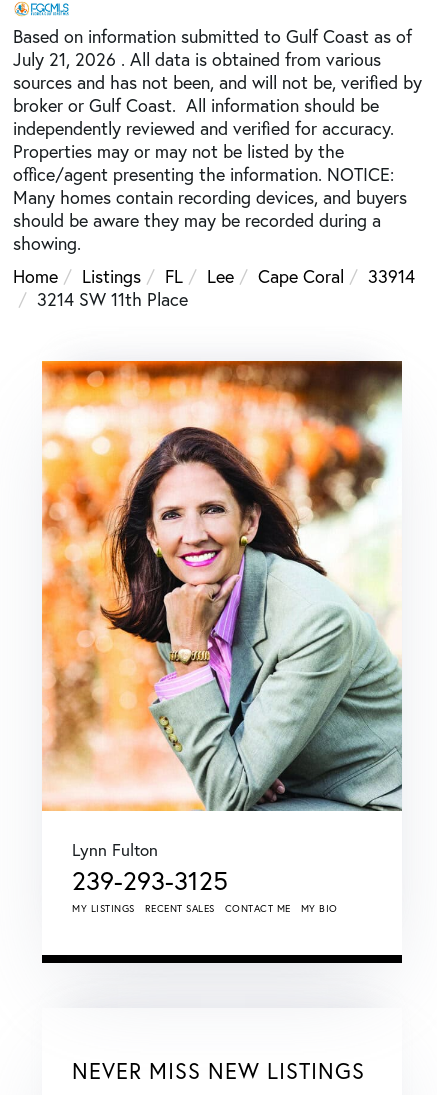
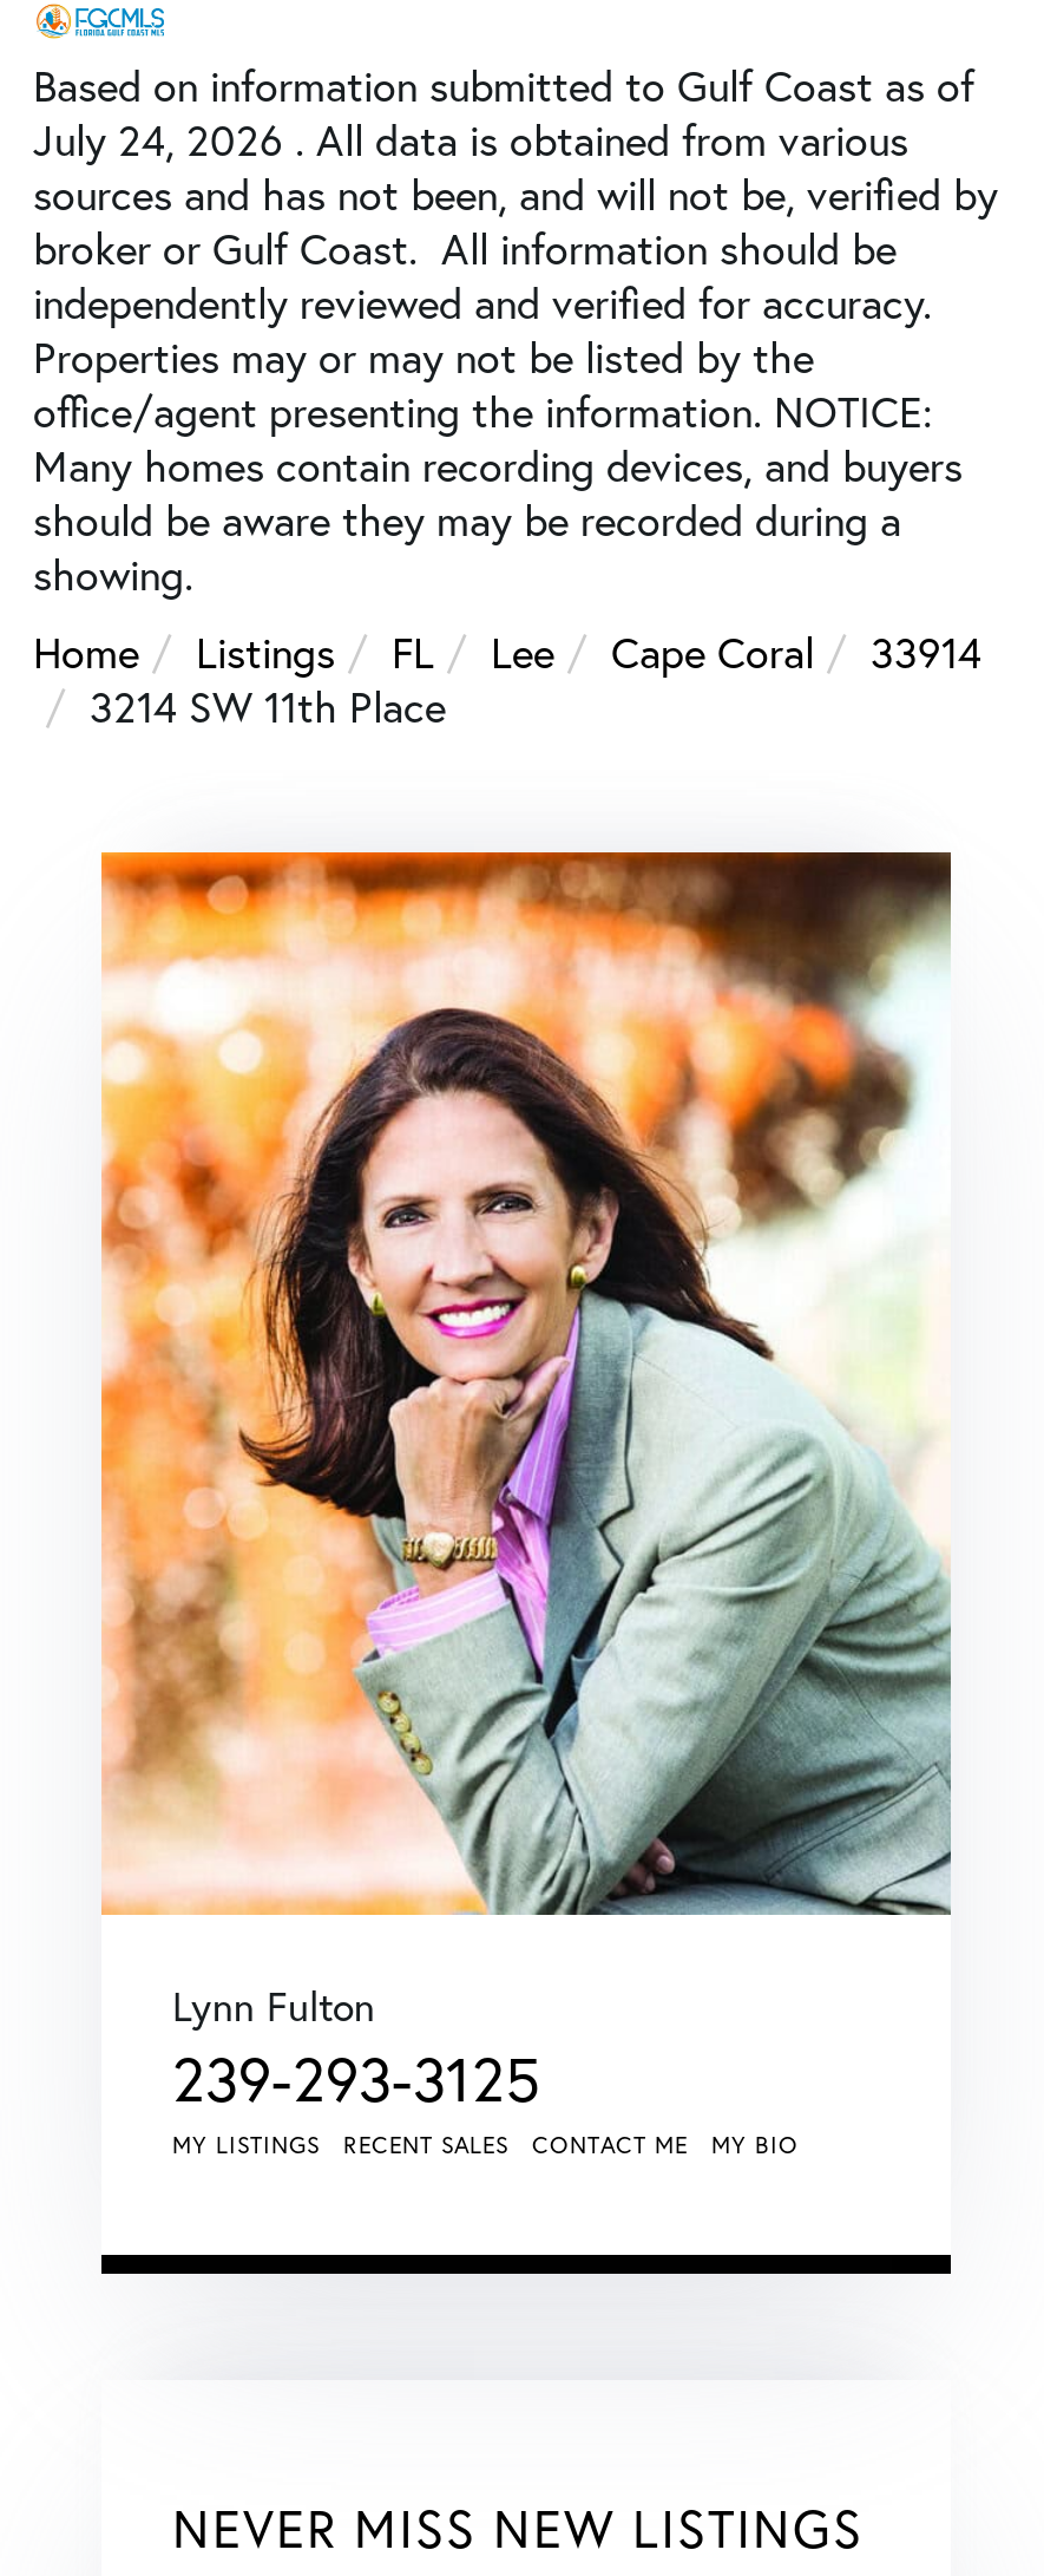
[13,48,381,71] July 21, 2026 . All data is obtained from various -> [33,113,908,167] July 24, 2026 . All data is obtained from various

